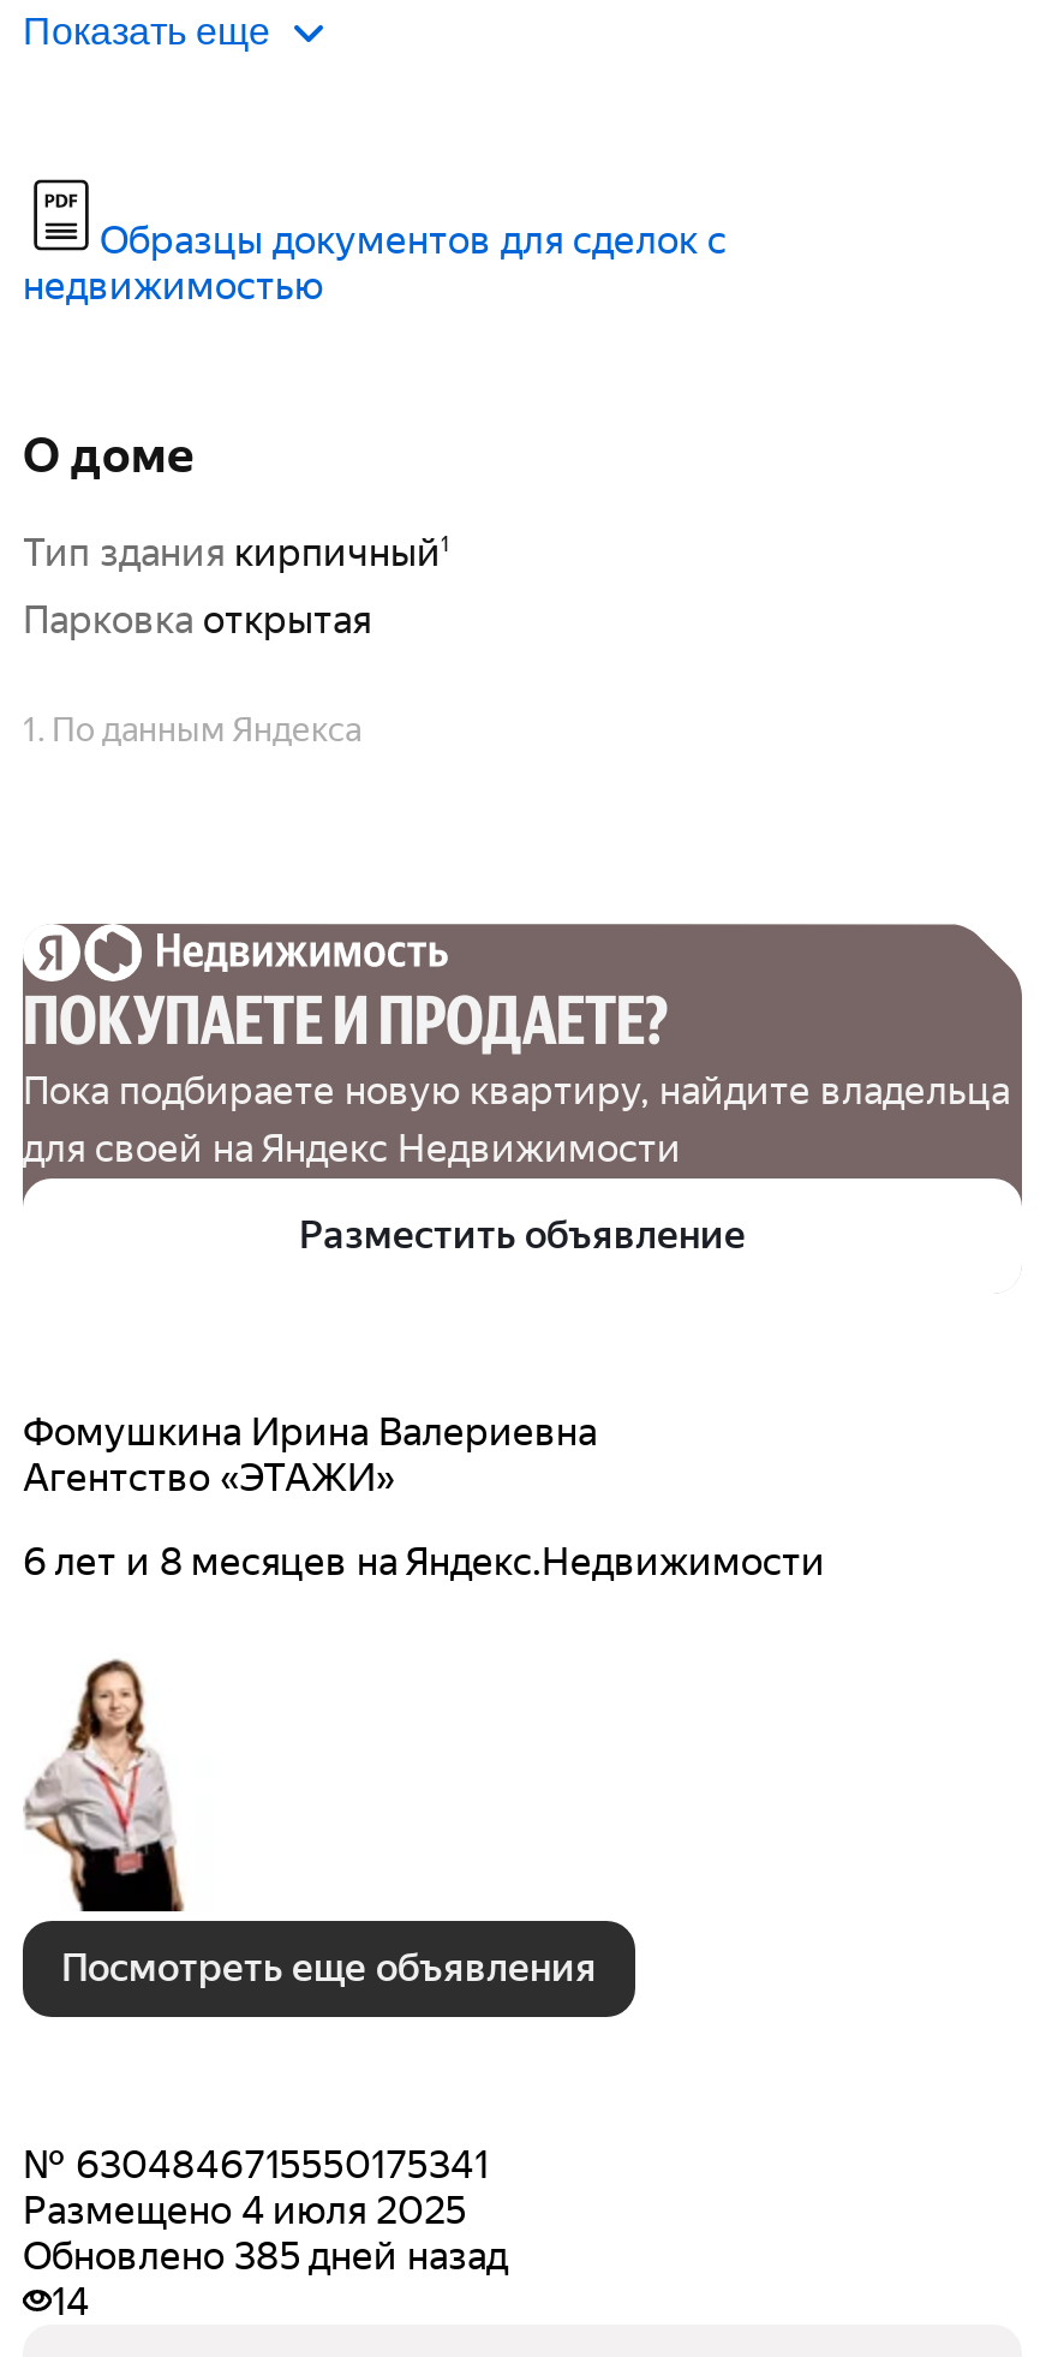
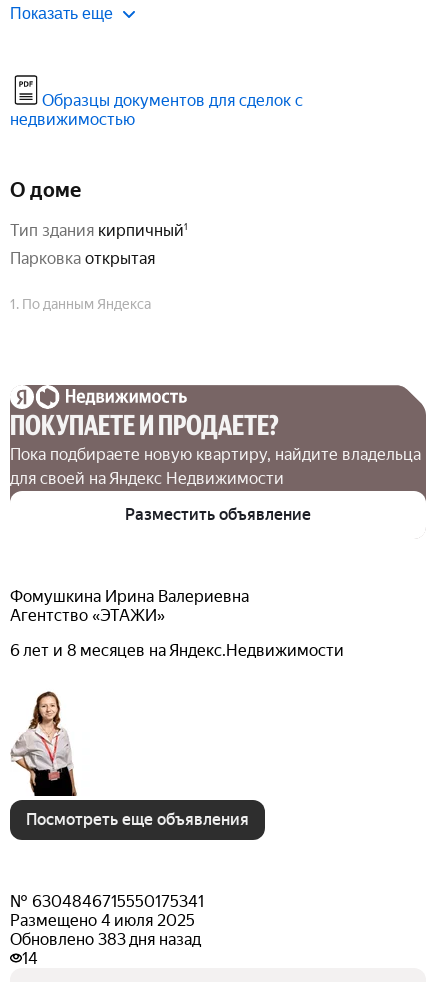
[23,2233,508,2279] Обновлено 385 дней назад -> [10,930,201,949] Обновлено 383 дня назад

